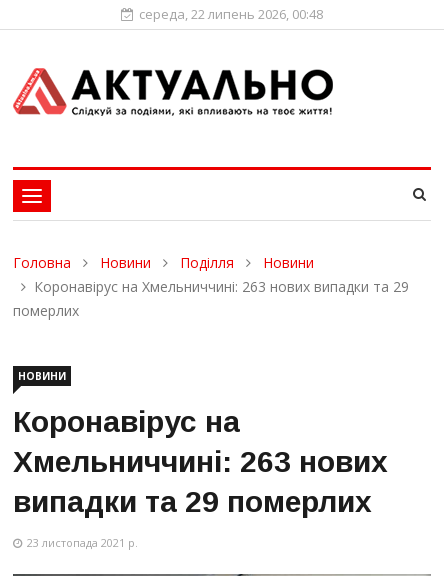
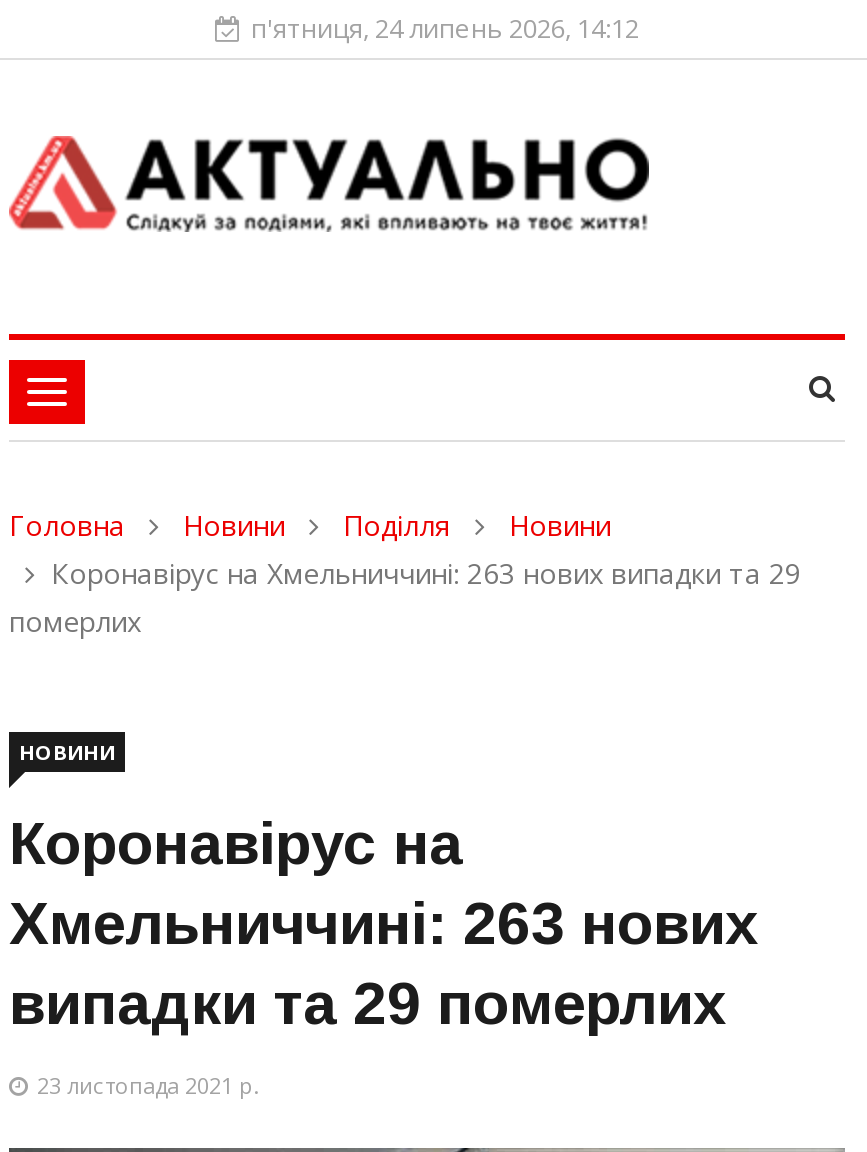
[139,5,323,23] середа, 22 липень 2026, 00:48 -> [251,10,639,46] п'ятниця, 24 липень 2026, 14:12

